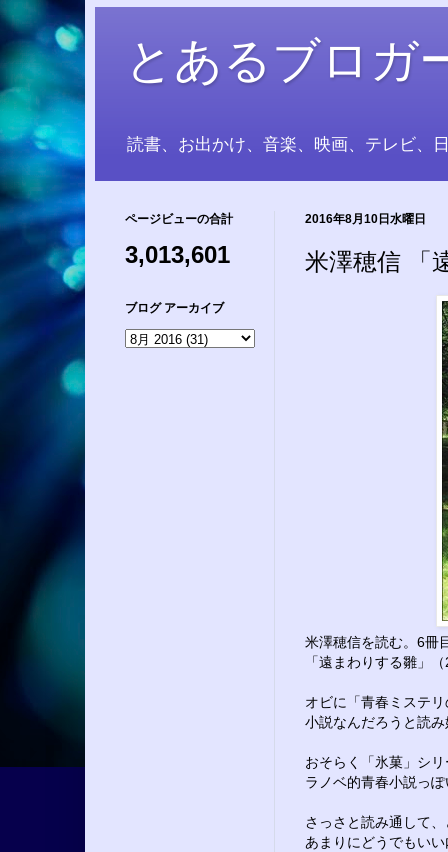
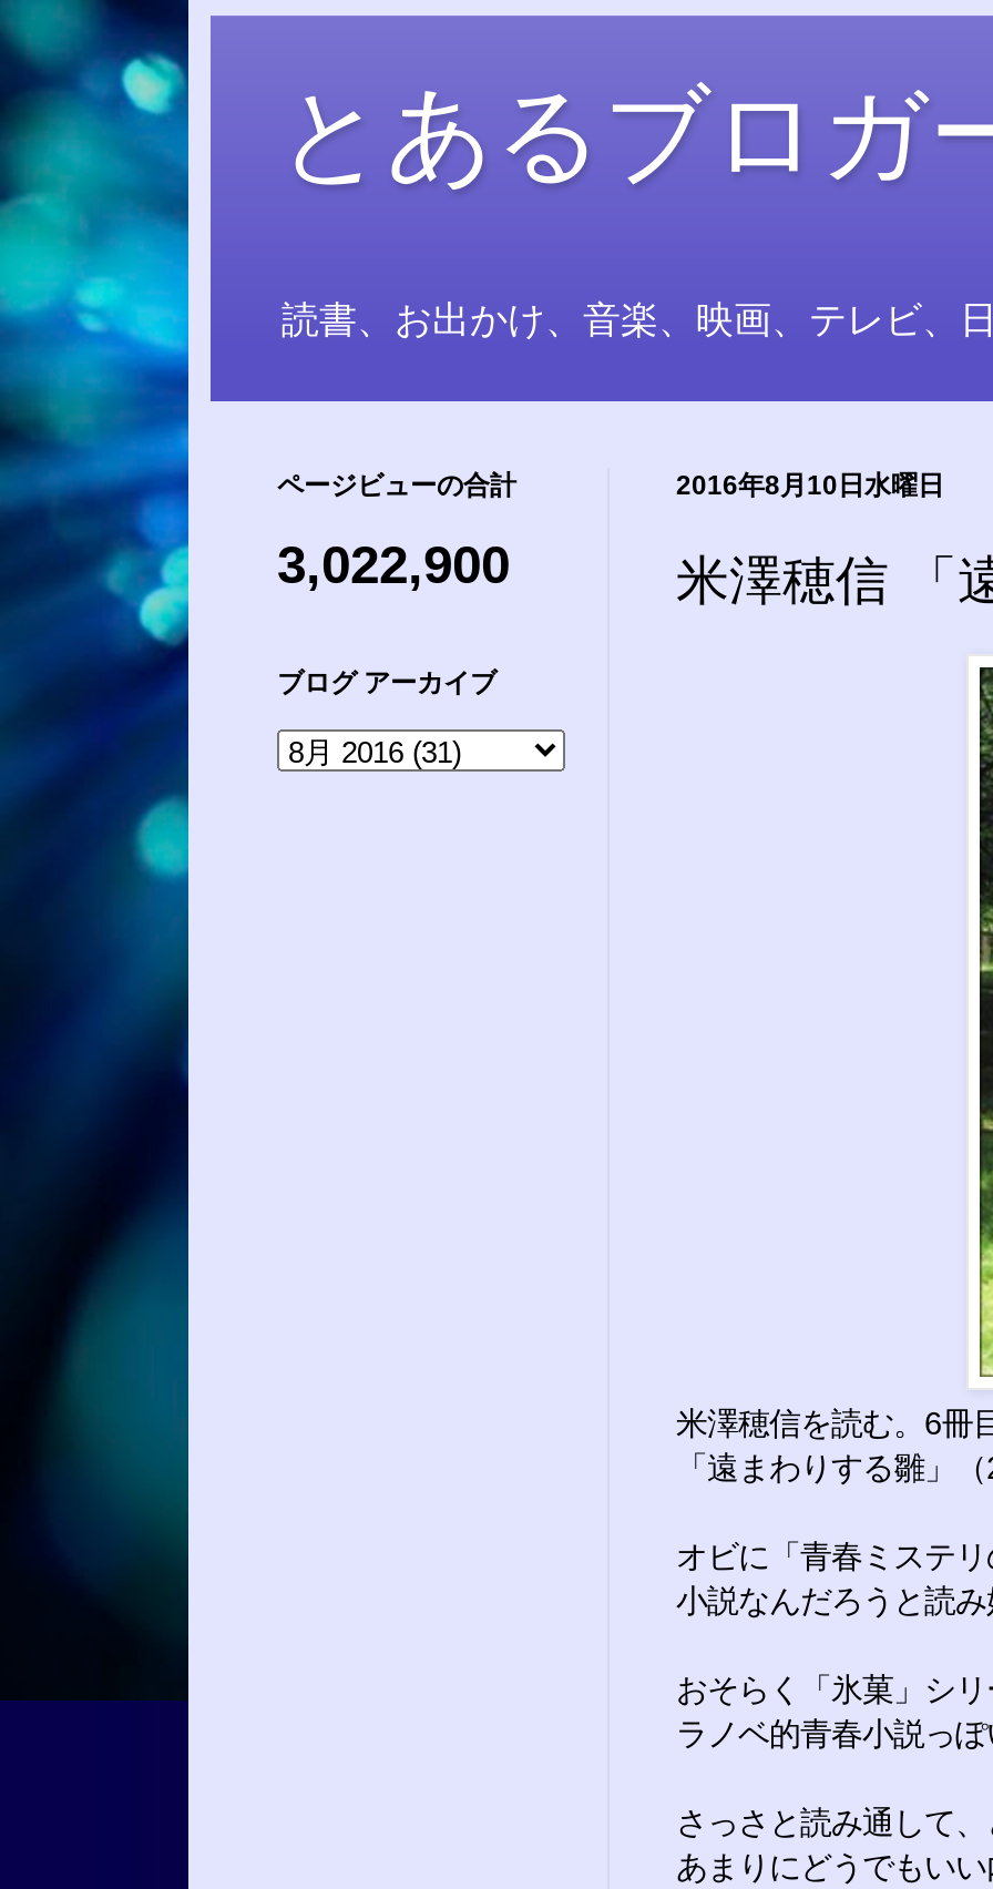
[125,241,230,268] 3,013,601 -> [277,535,510,595] 3,022,900

